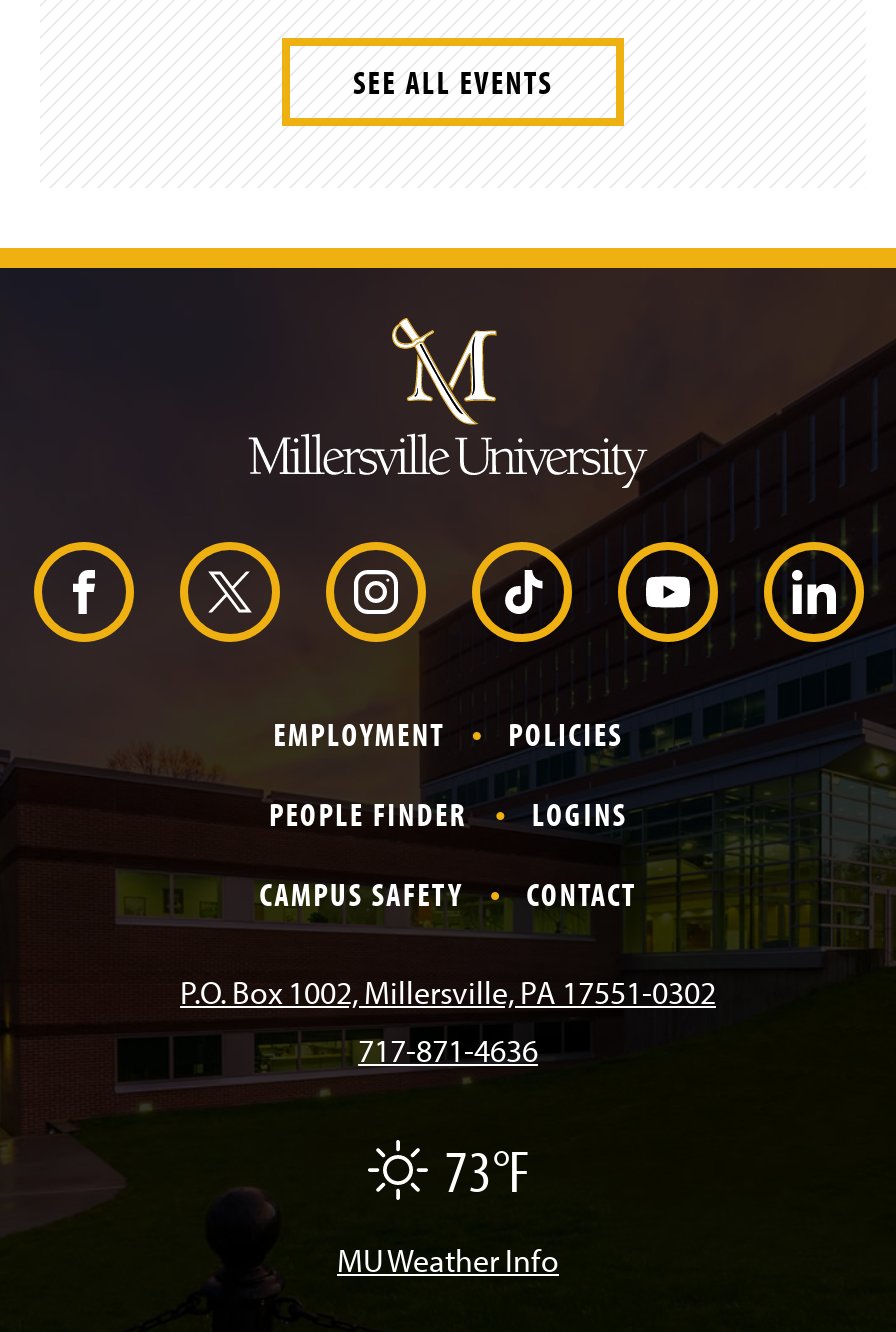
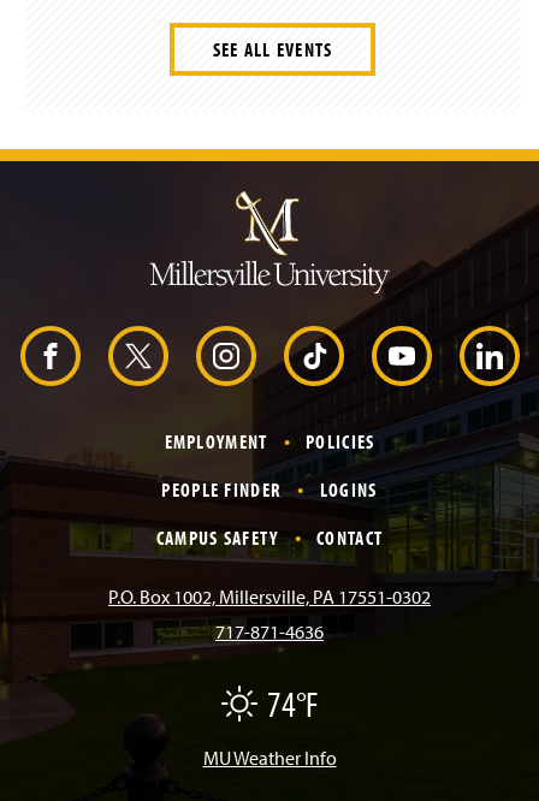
[445,1131,529,1207] 73°F -> [267,680,318,726] 74°F

